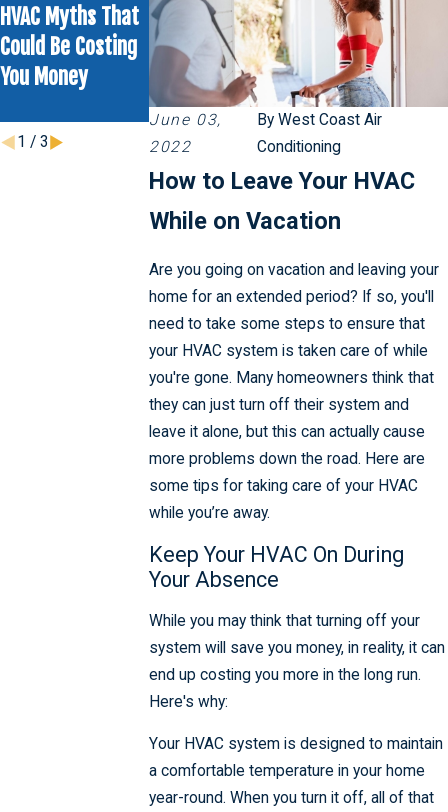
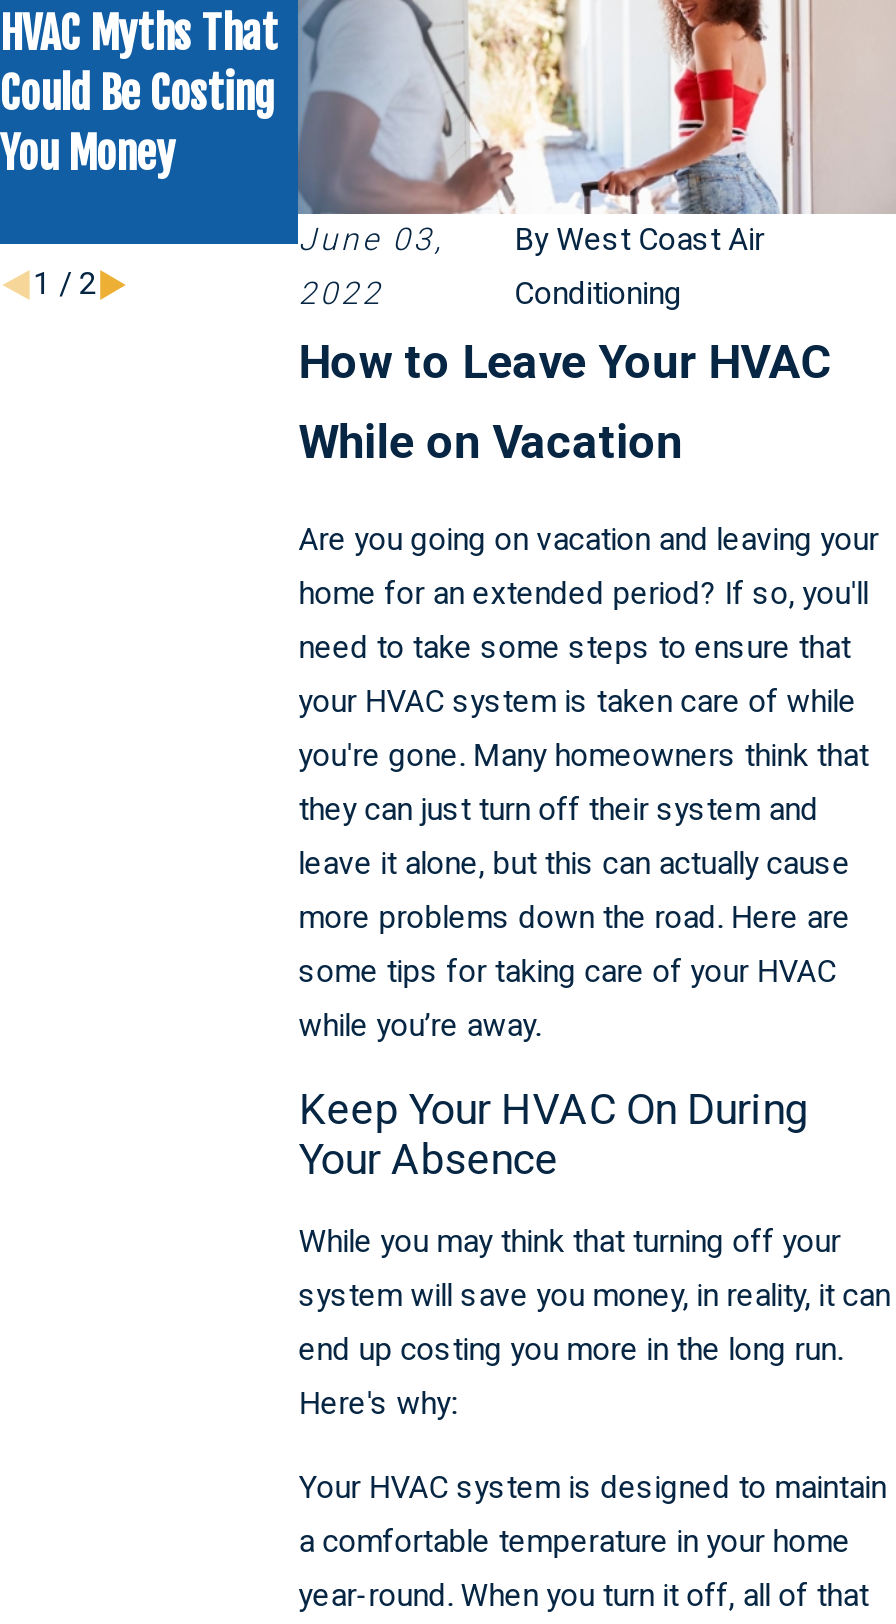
[17,133,49,151] 1 / 3 -> [33,266,97,302] 1 / 2

